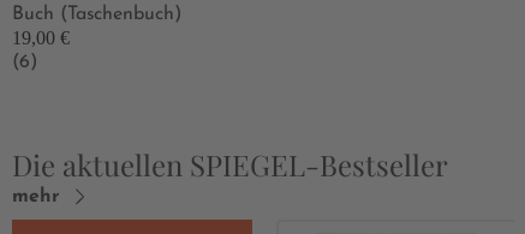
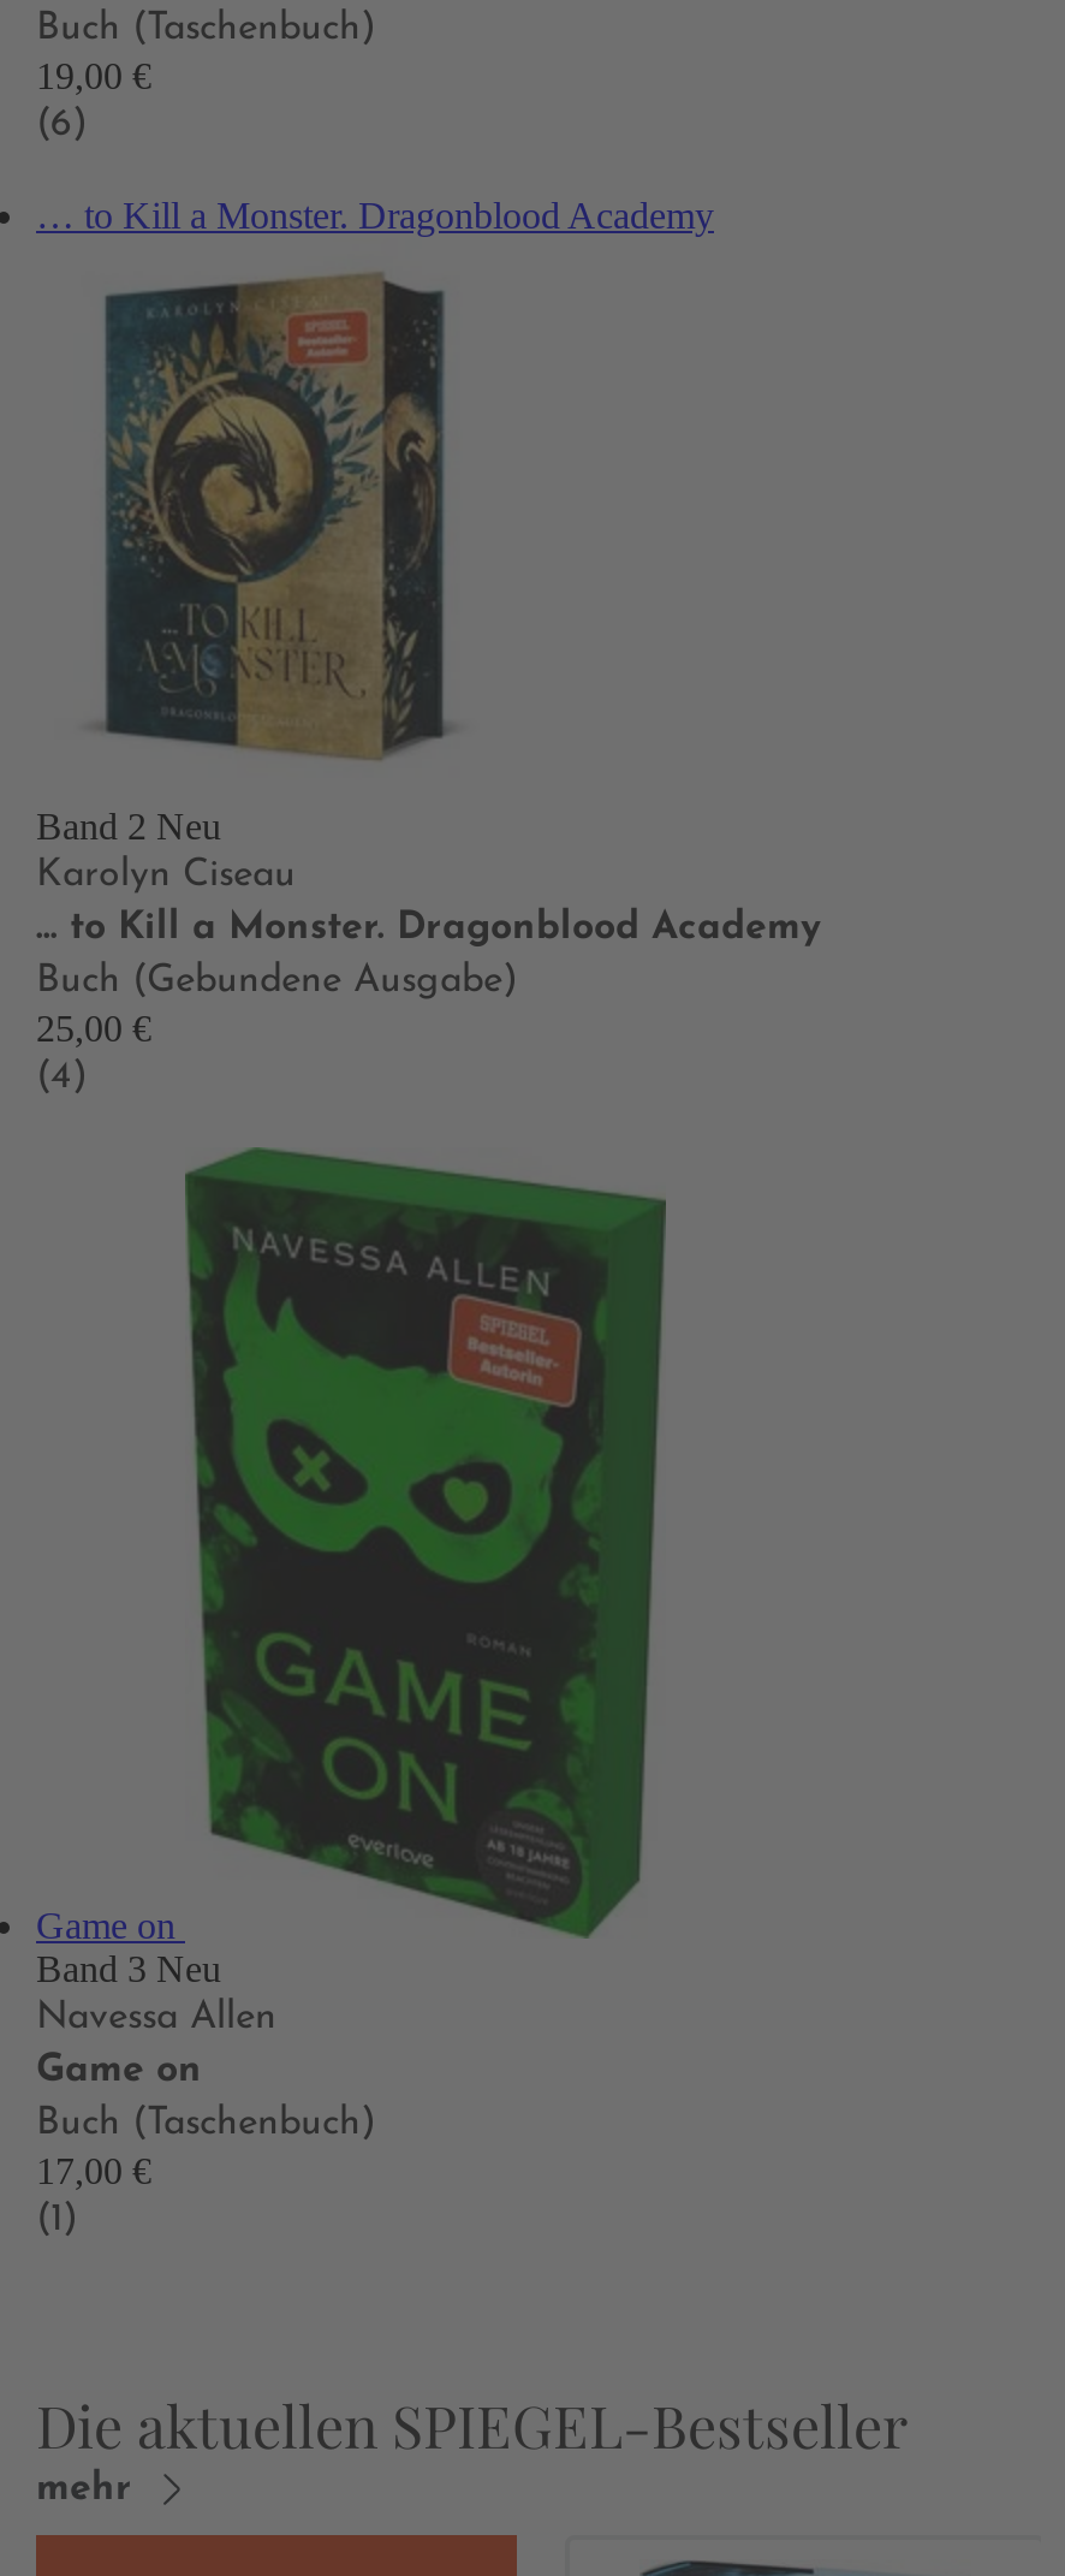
none -> [36,195,714,236] … to Kill a Monster. Dragonblood Academy
none -> [36,269,822,1097] [image] | Band 2 Neu | Karolyn Ciseau | … to Kill a Monster. Dragonblood Academy | Buch (Gebundene Ausgabe) | 25,00 € | (4)
none -> [36,1145,668,2239] [image] | Game on | Band 3 Neu | Navessa Allen | Game on | Buch (Taschenbuch) | 17,00 € | (1)

